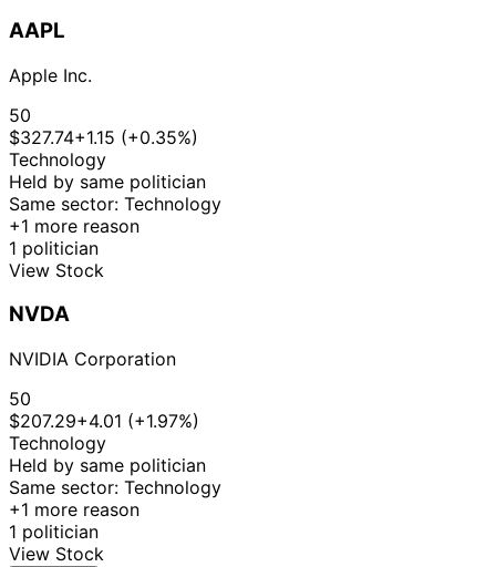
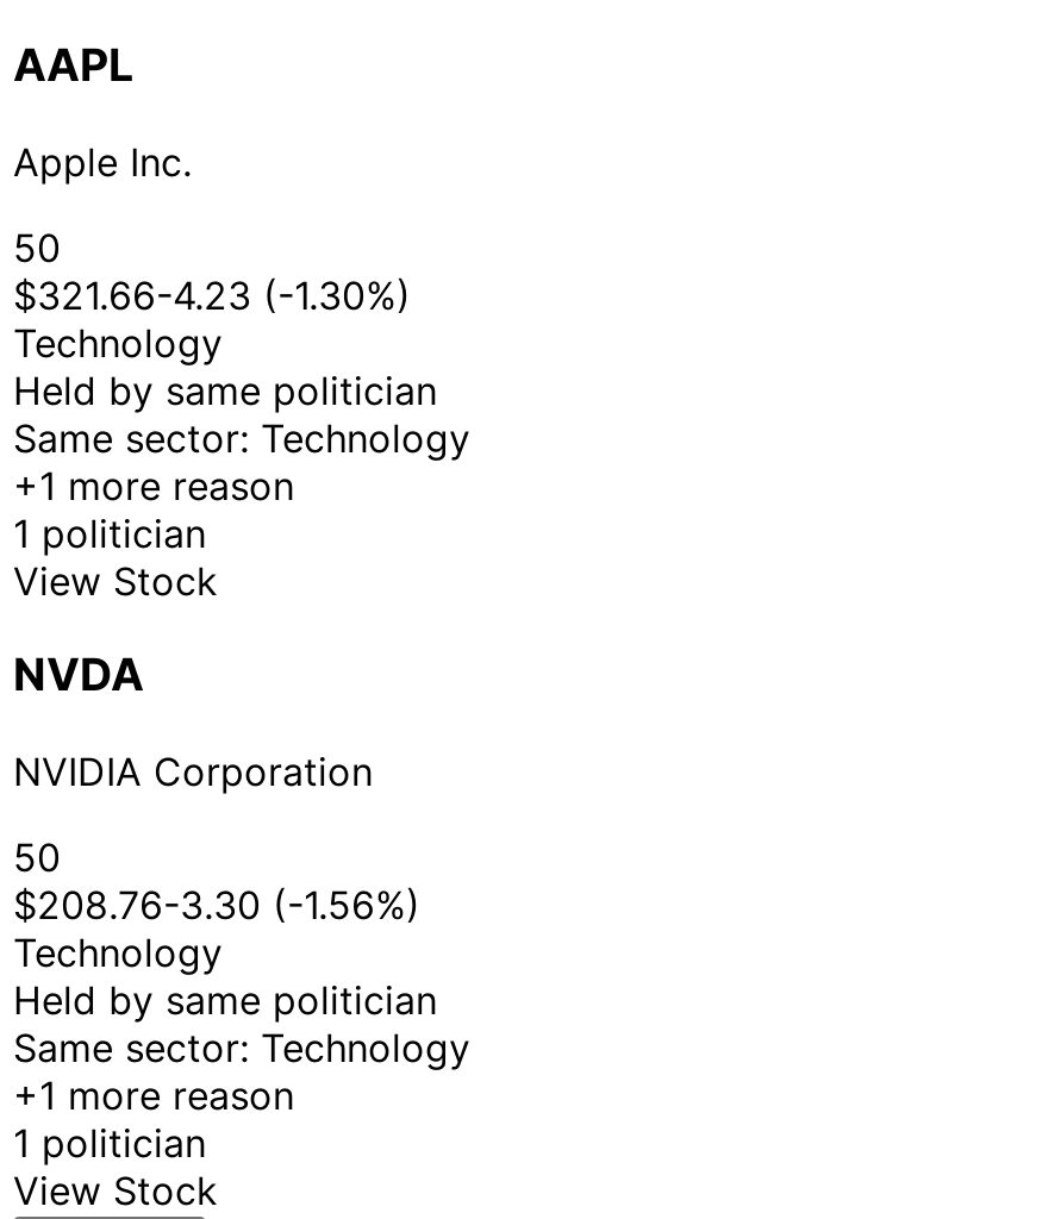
[9,126,198,148] $327.74+1.15 (+0.35%) -> [13,270,411,318] $321.66-4.23 (-1.30%)
[9,410,199,432] $207.29+4.01 (+1.97%) -> [13,881,420,929] $208.76-3.30 (-1.56%)

